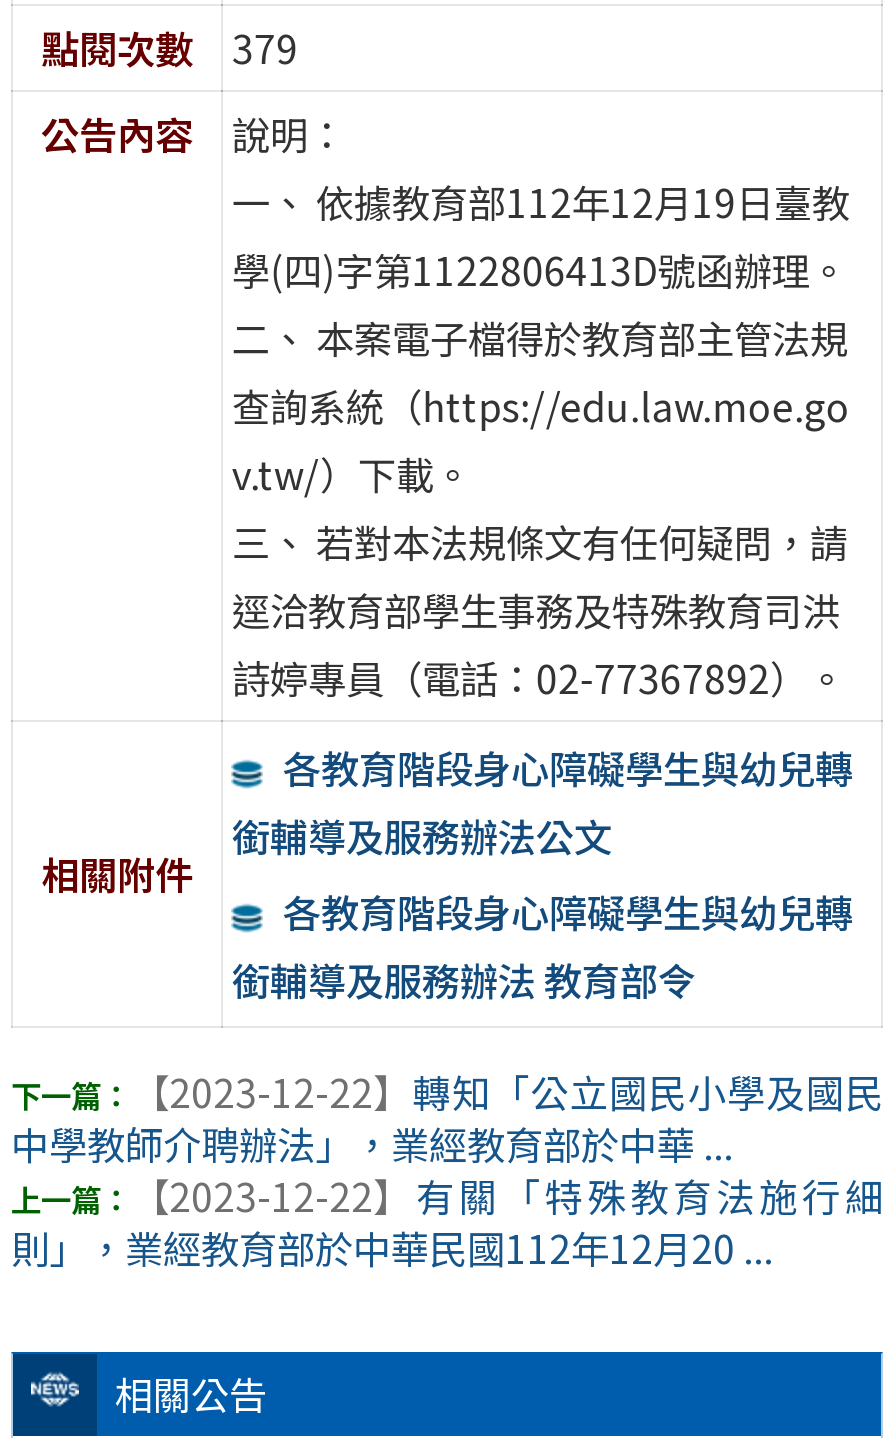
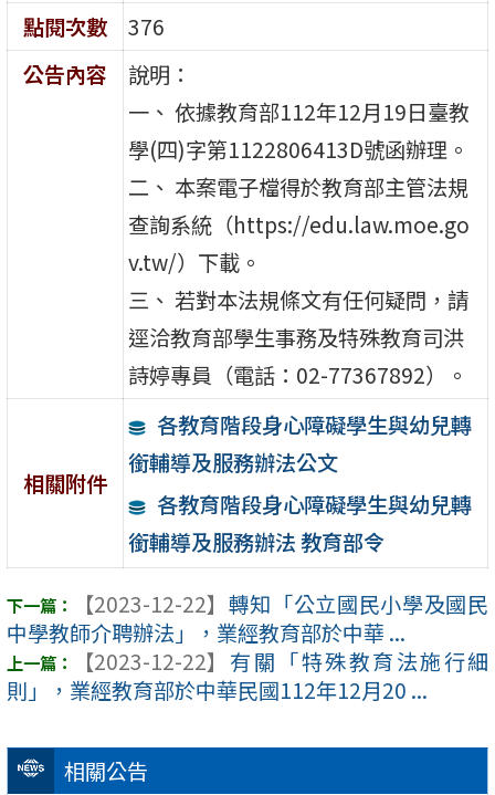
[41,20,298,76] 點閱次數 379 -> [23,11,165,42] 點閱次數 376

